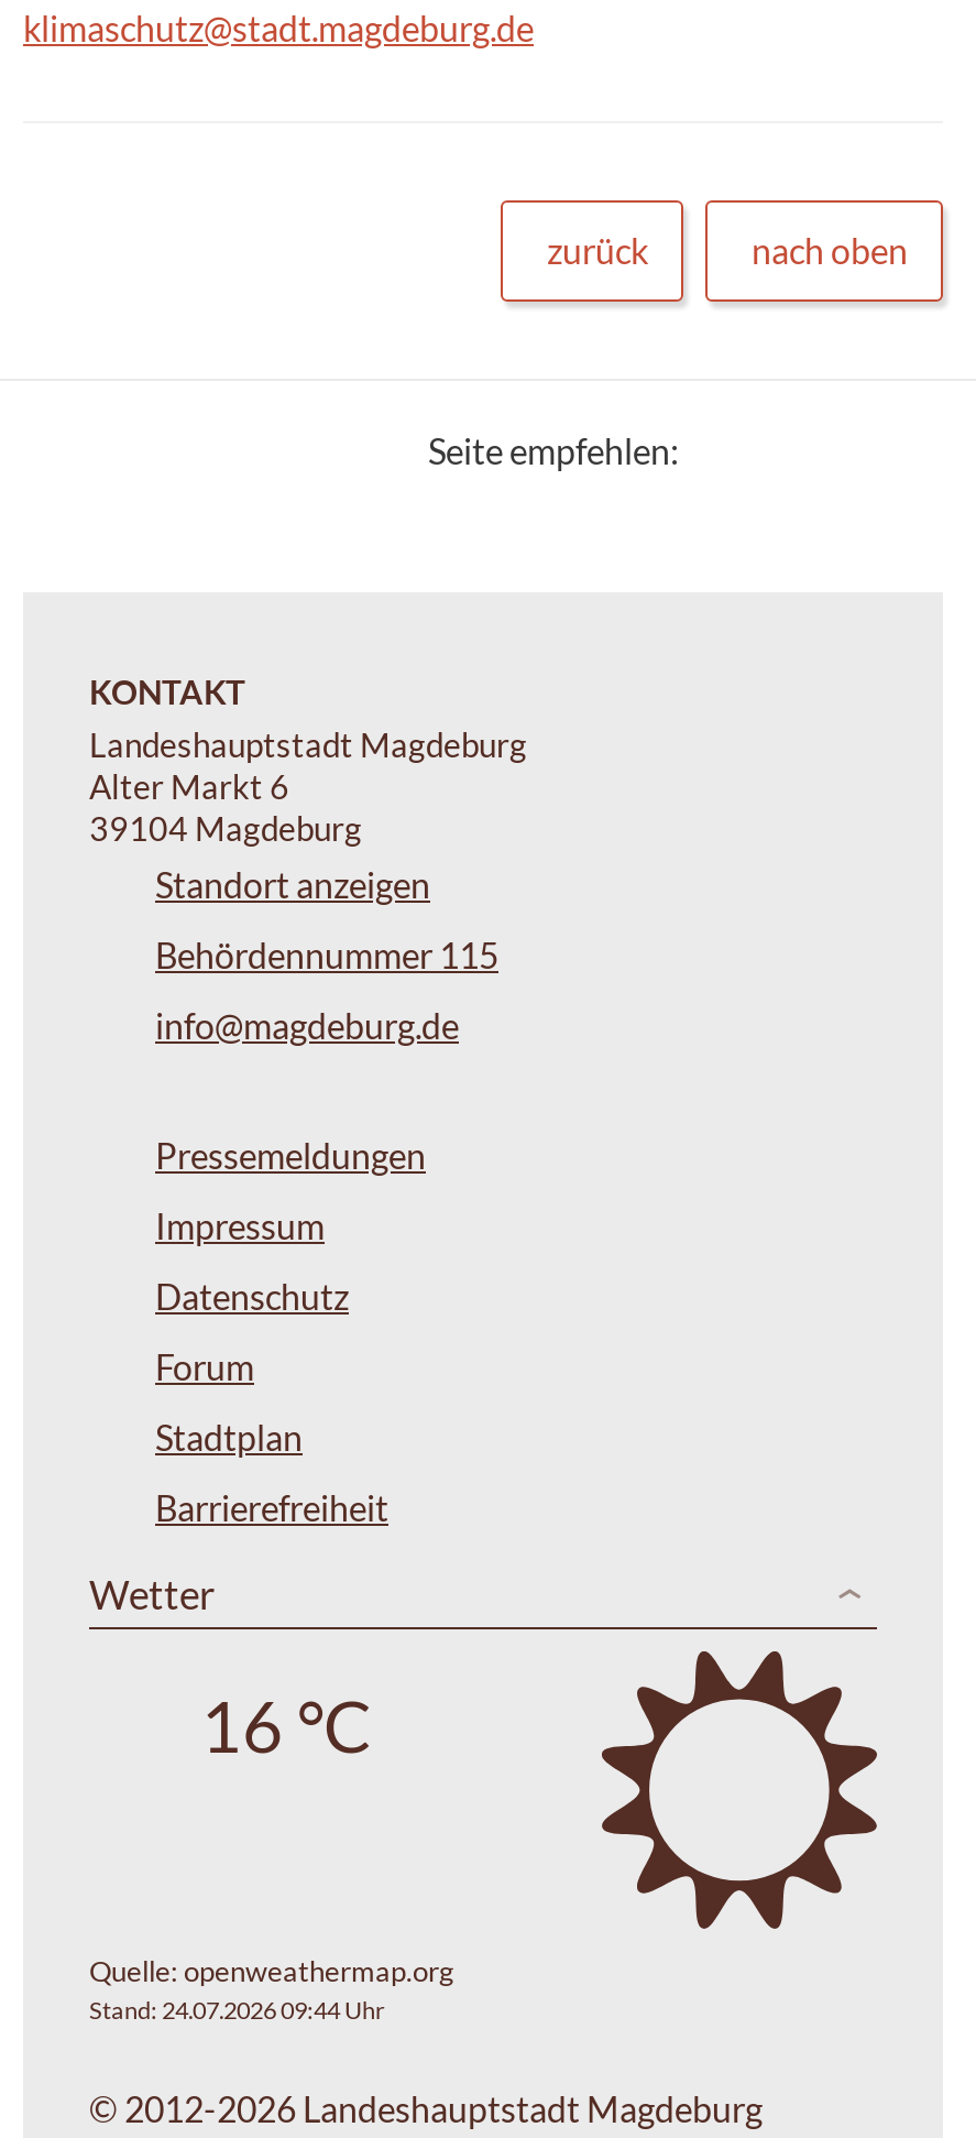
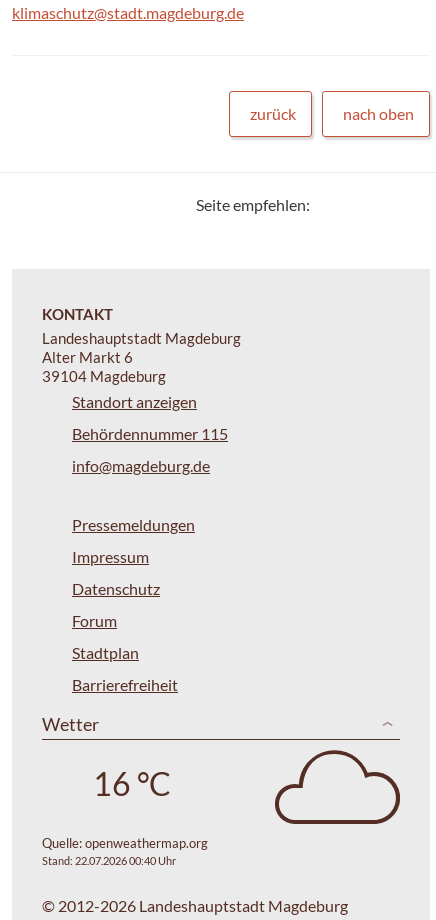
[600,1649,879,1931] [image] -> [274,749,401,825] [image]
[89,1994,384,2023] Stand: 24.07.2026 09:44 Uhr -> [42,854,176,867] Stand: 22.07.2026 00:40 Uhr

